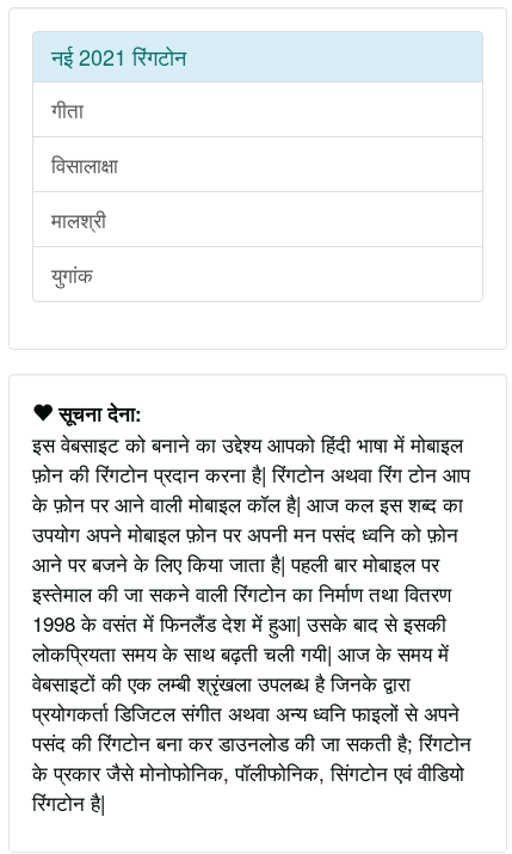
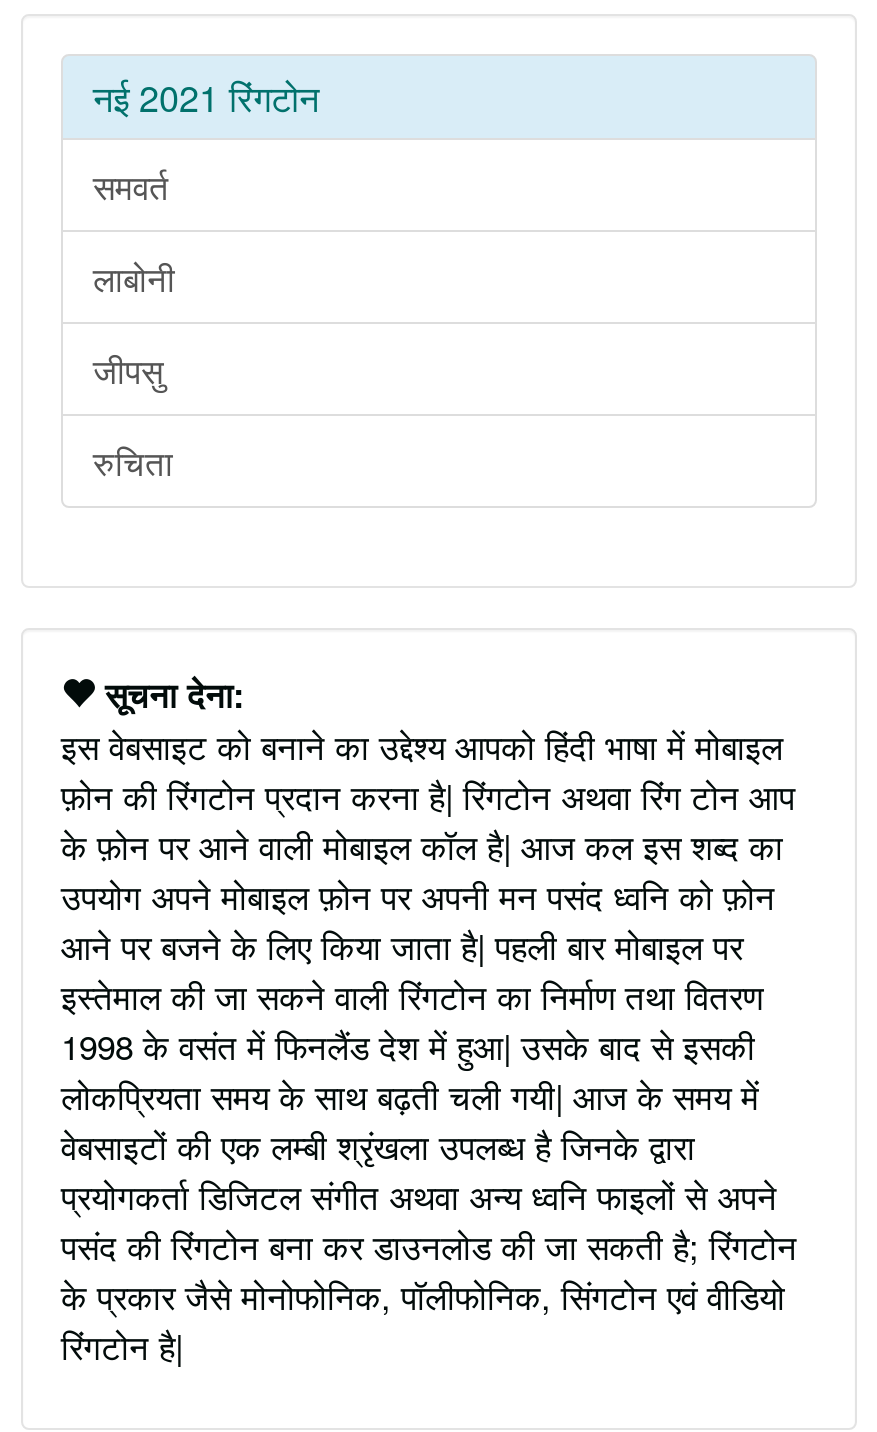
[51,94,84,124] गीता -> [93,159,169,209] समवर्त
[51,149,118,179] विसालाक्षा -> [93,251,175,301] लाबोनी
[51,204,106,234] मालश्री -> [93,343,163,393] जीपसु
[51,259,93,288] युगांक -> [93,435,173,485] रुचिता

